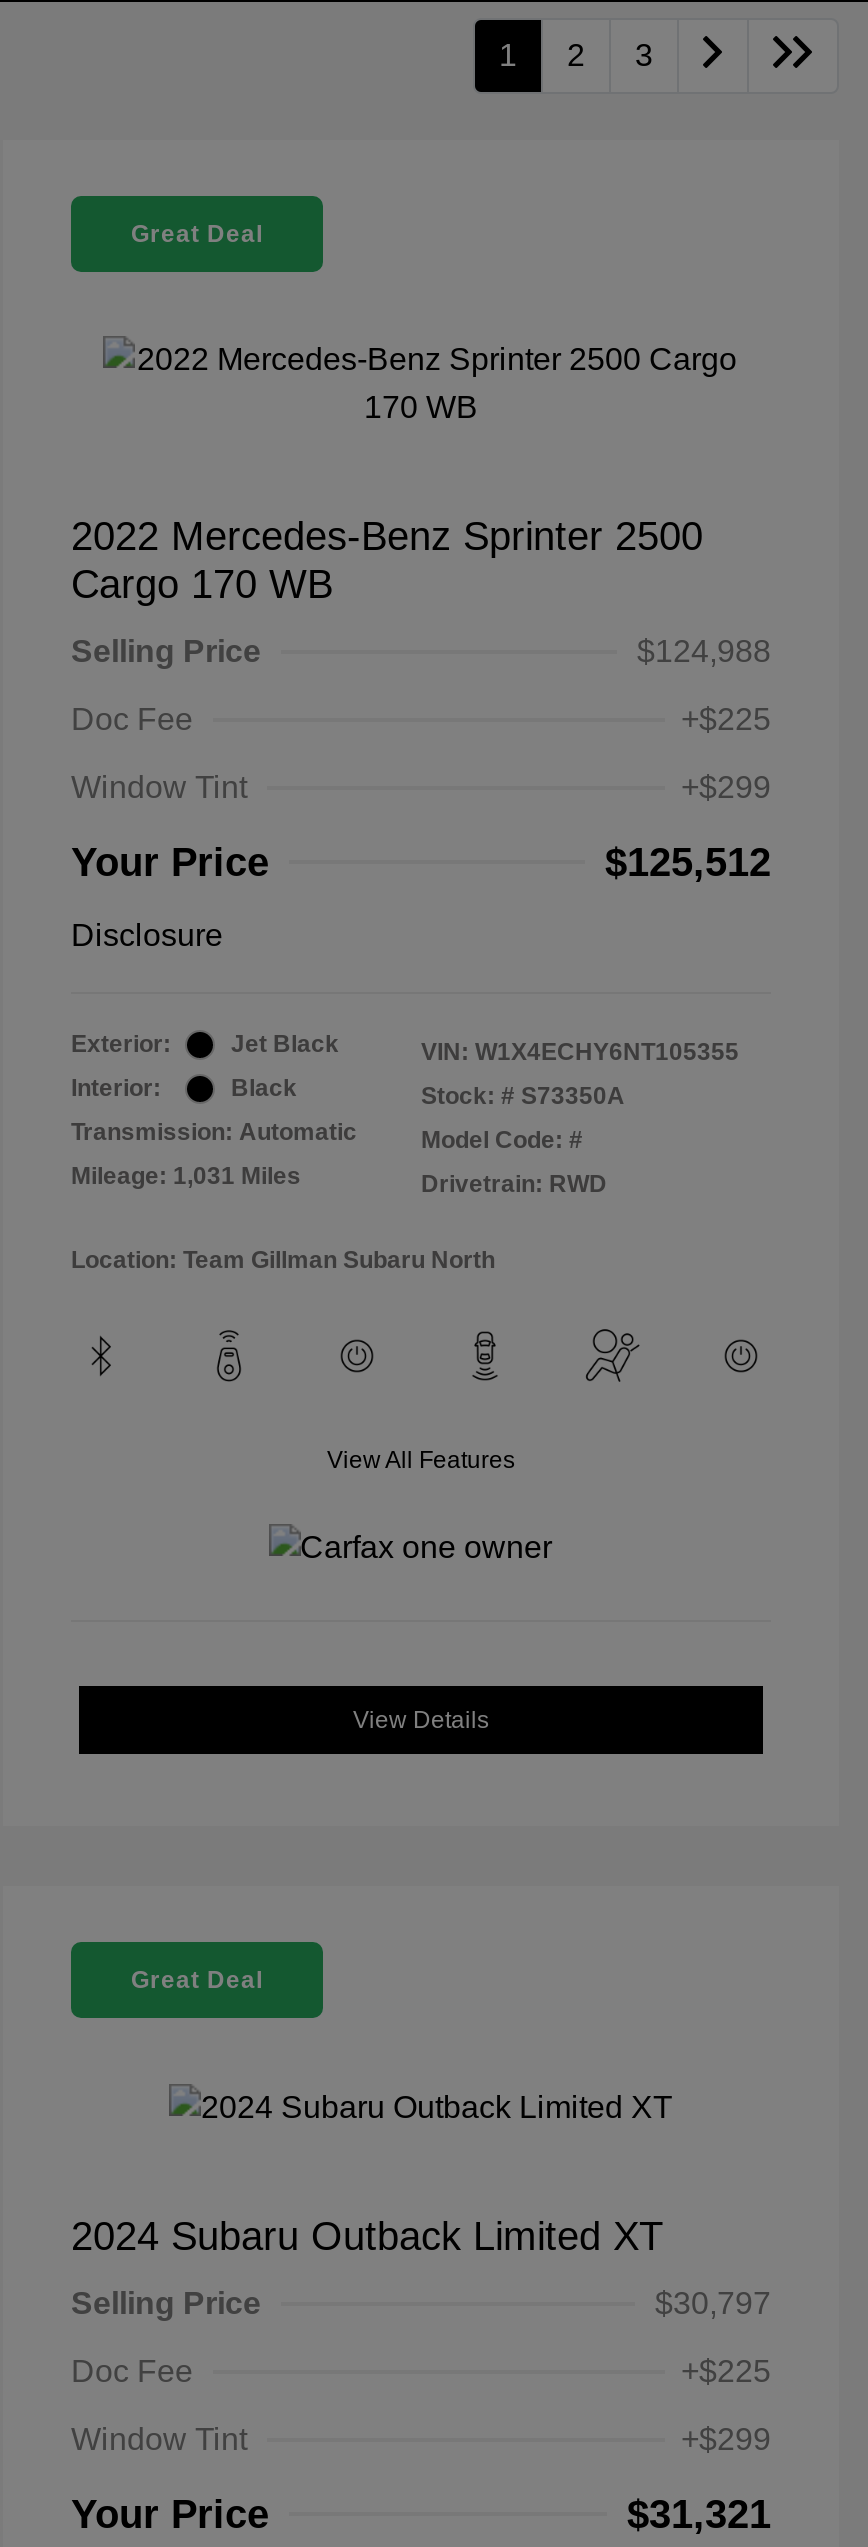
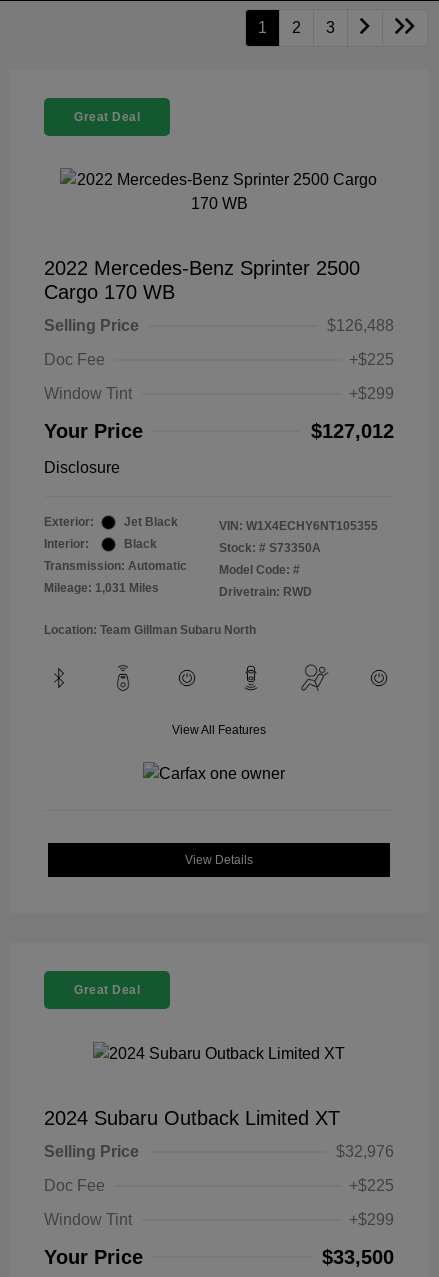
[637,634,771,668] $124,988 -> [327,317,394,334] $126,488
[605,840,771,884] $125,512 -> [311,420,394,442] $127,012
[655,2286,771,2320] $30,797 -> [336,1143,394,1160] $32,976
[627,2492,771,2536] $31,321 -> [322,1246,394,1268] $33,500

